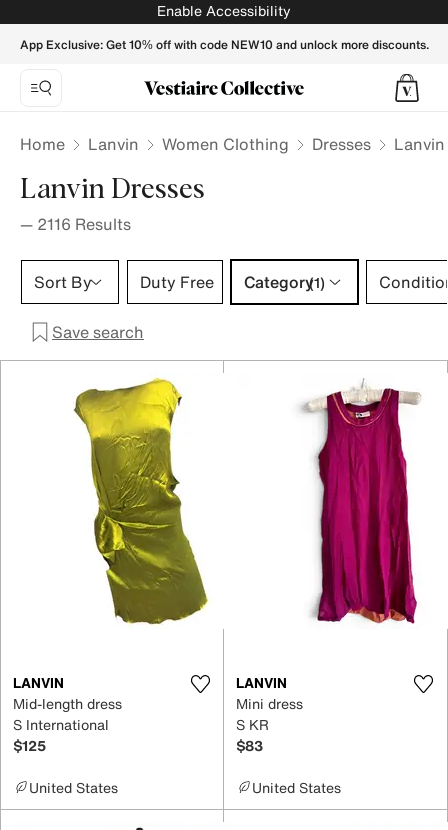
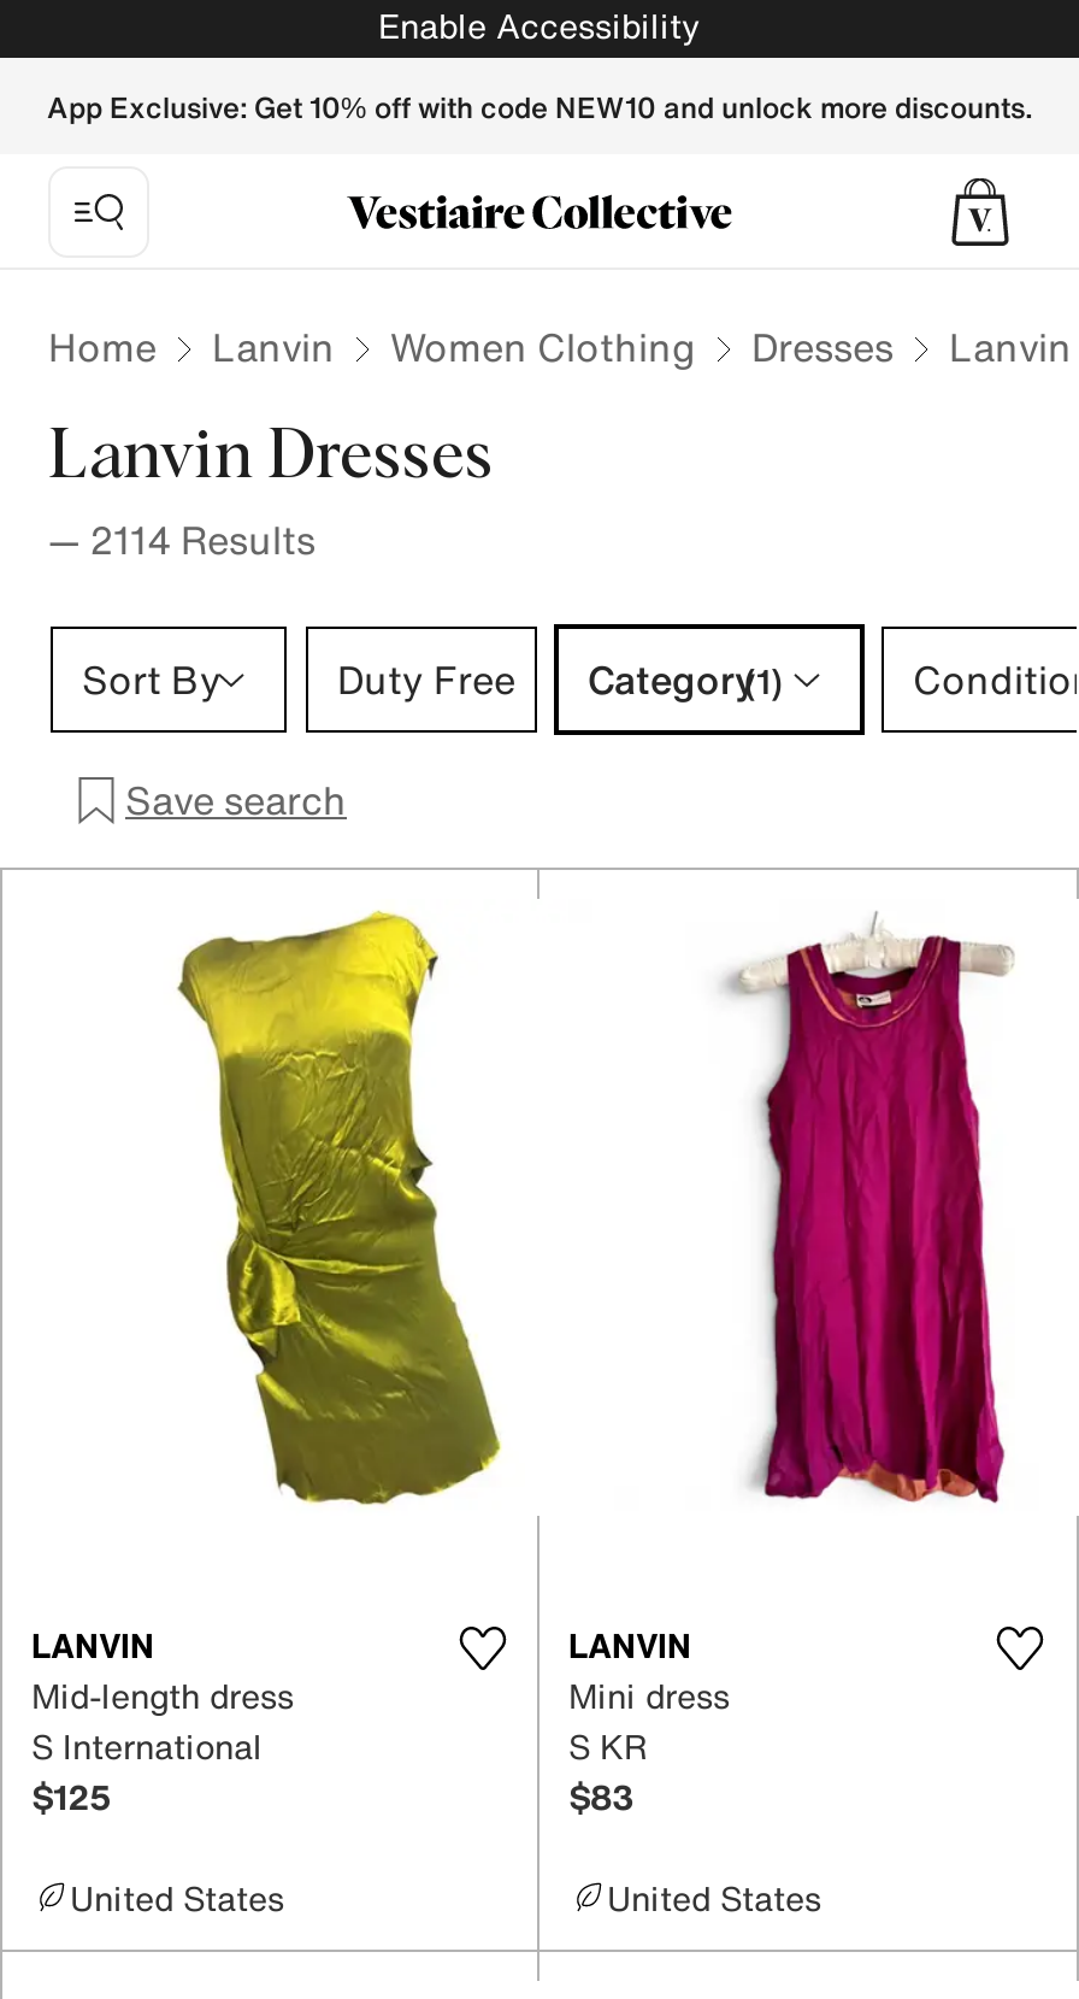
[20,212,131,236] — 2116 Results -> [48,511,316,569] — 2114 Results

